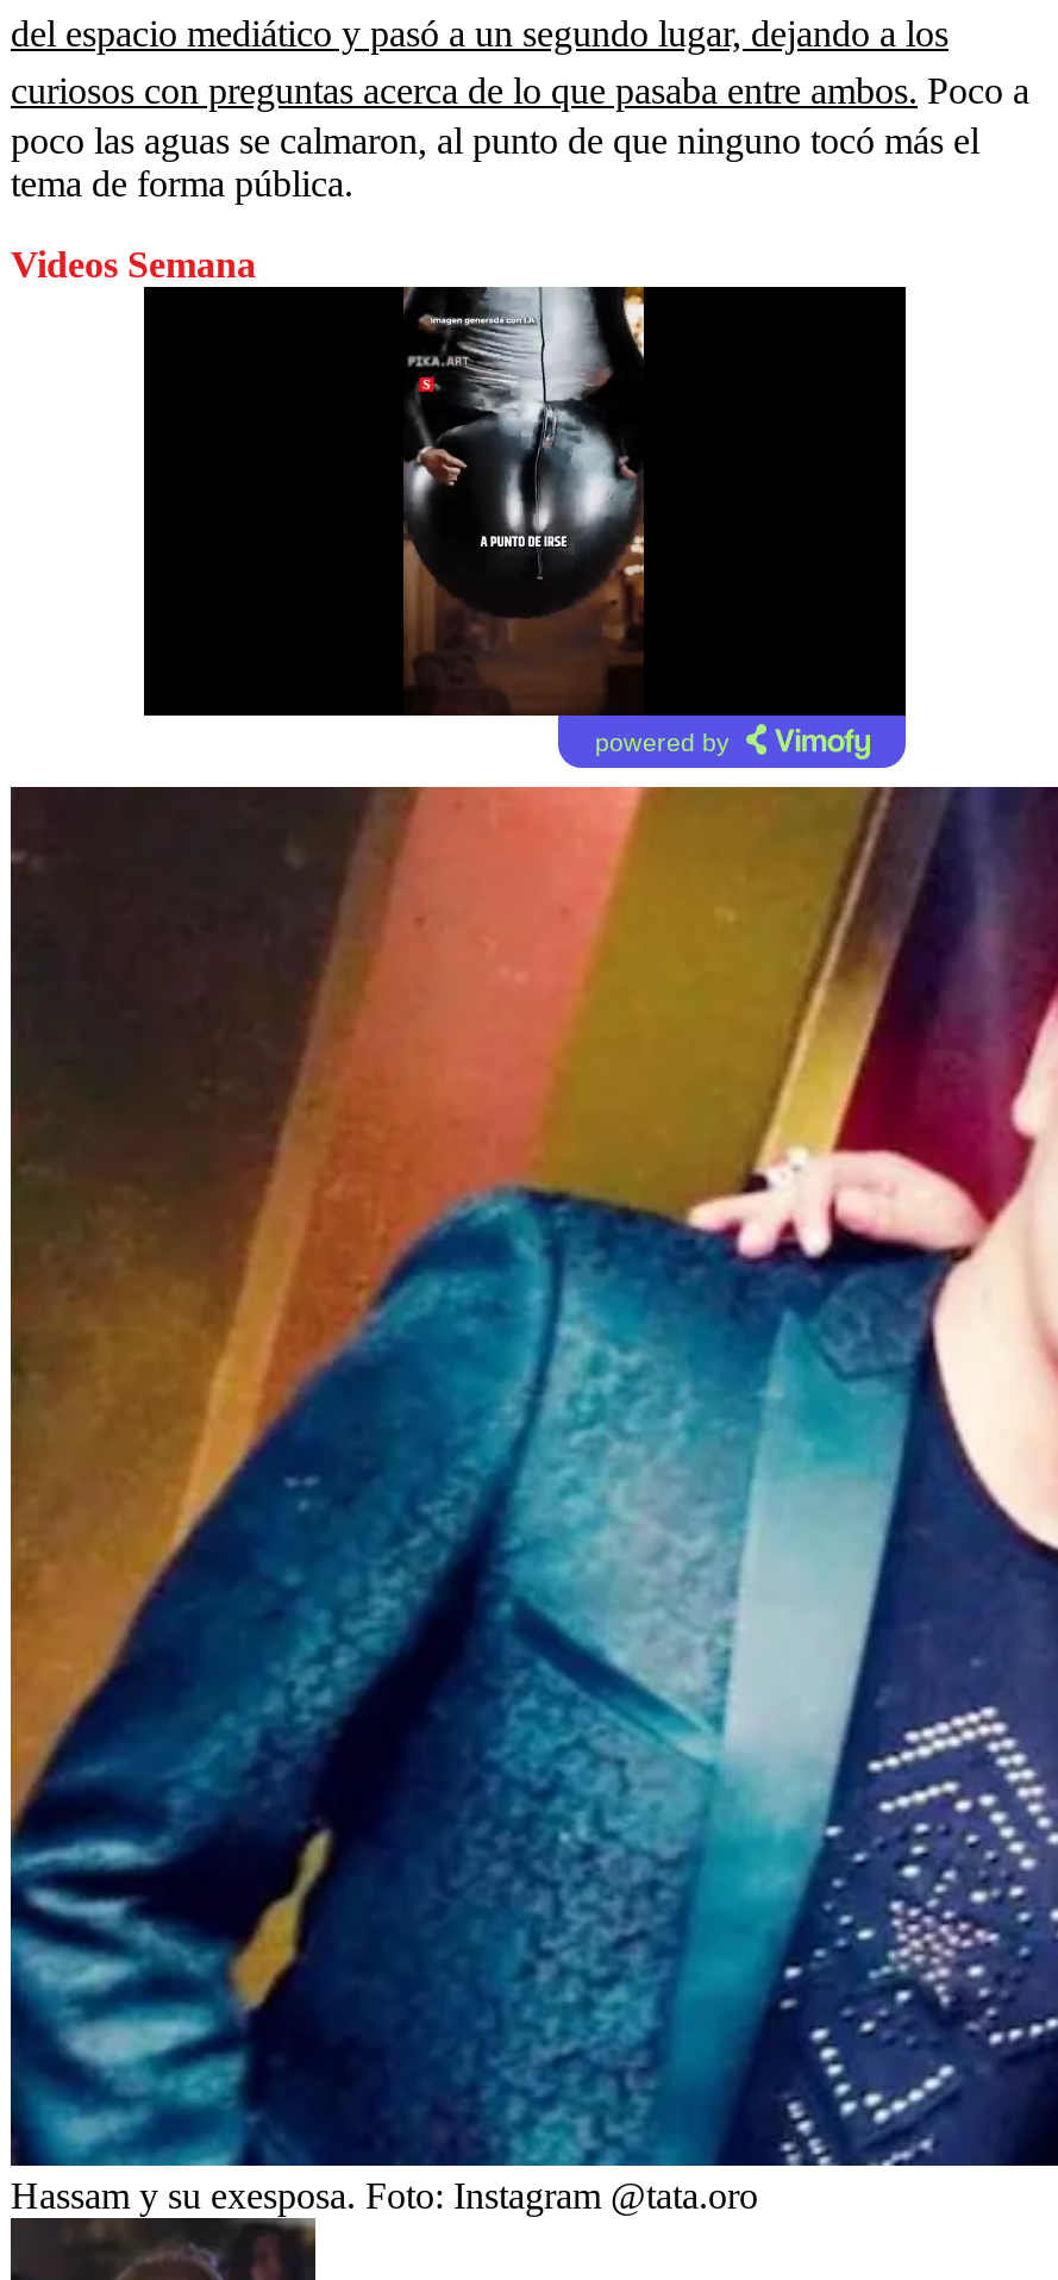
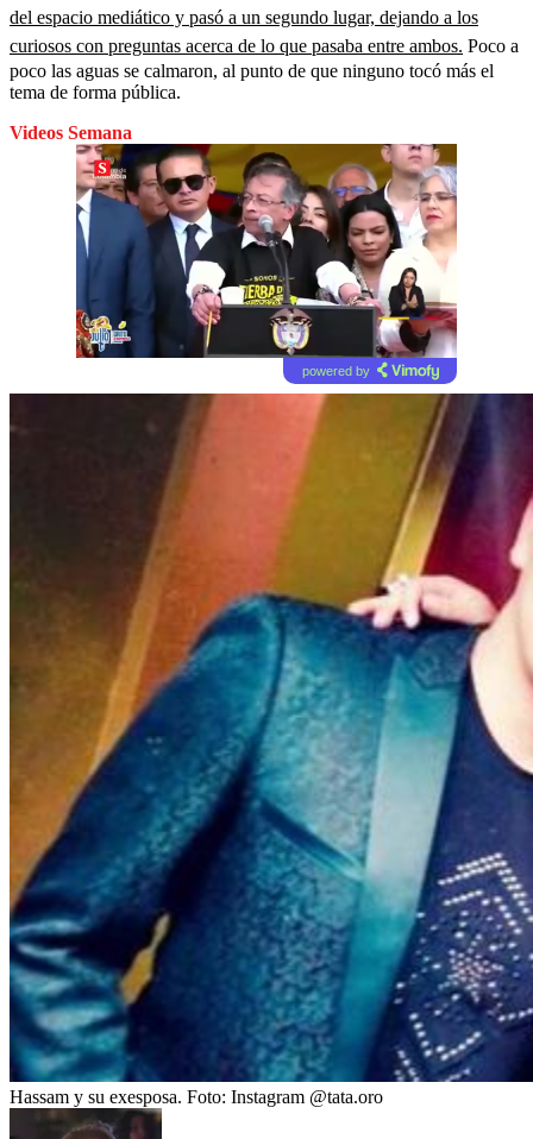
[142,285,908,718] [image] -> [75,143,458,359] [image]

